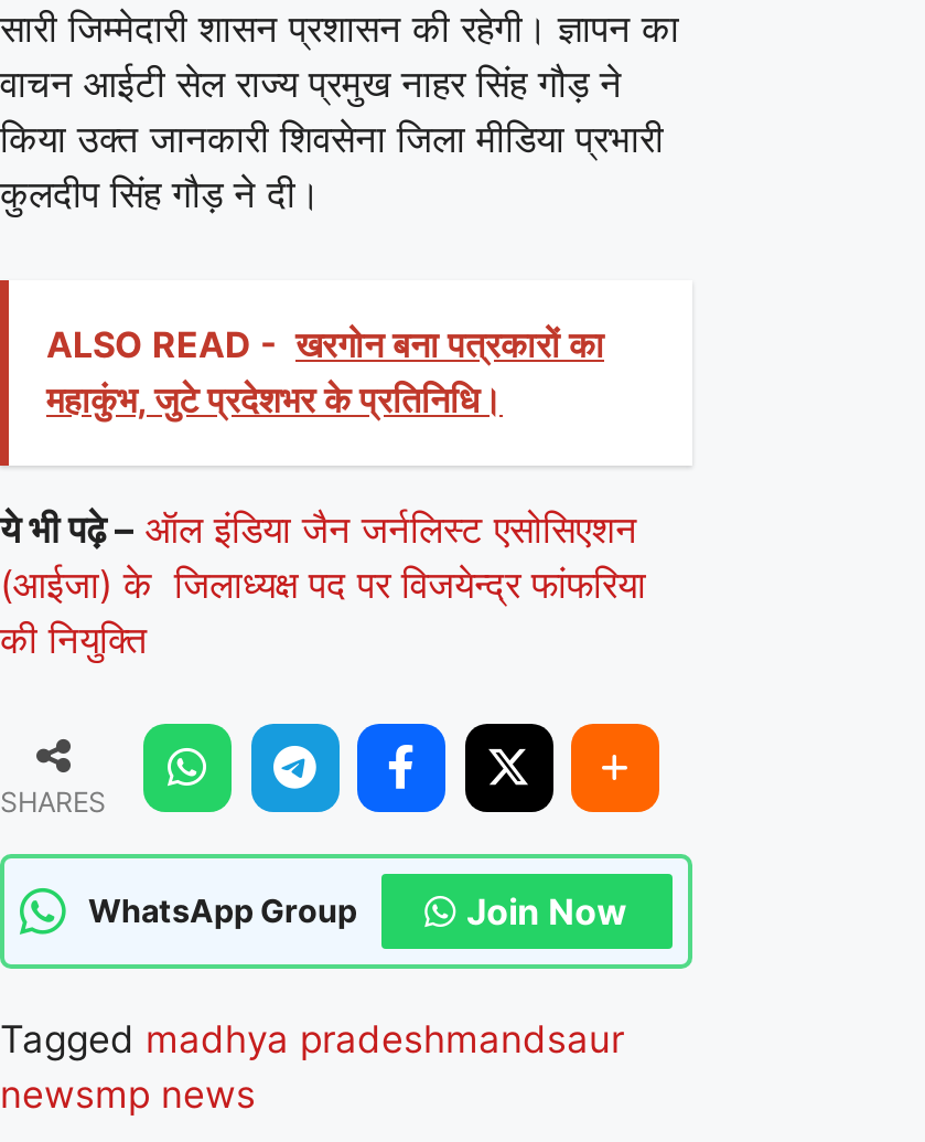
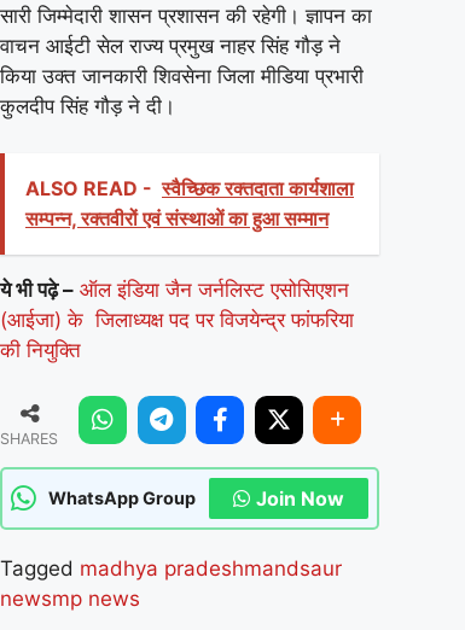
[46,322,604,421] ALSO READ - खरगोन बना पत्रकारों का | महाकुंभ, जुटे प्रदेशभर के प्रतिनिधि। -> [25,176,354,230] ALSO READ - स्वैच्छिक रक्तदाता कार्यशाला | सम्पन्न, रक्तवीरों एवं संस्थाओं का हुआ सम्मान

